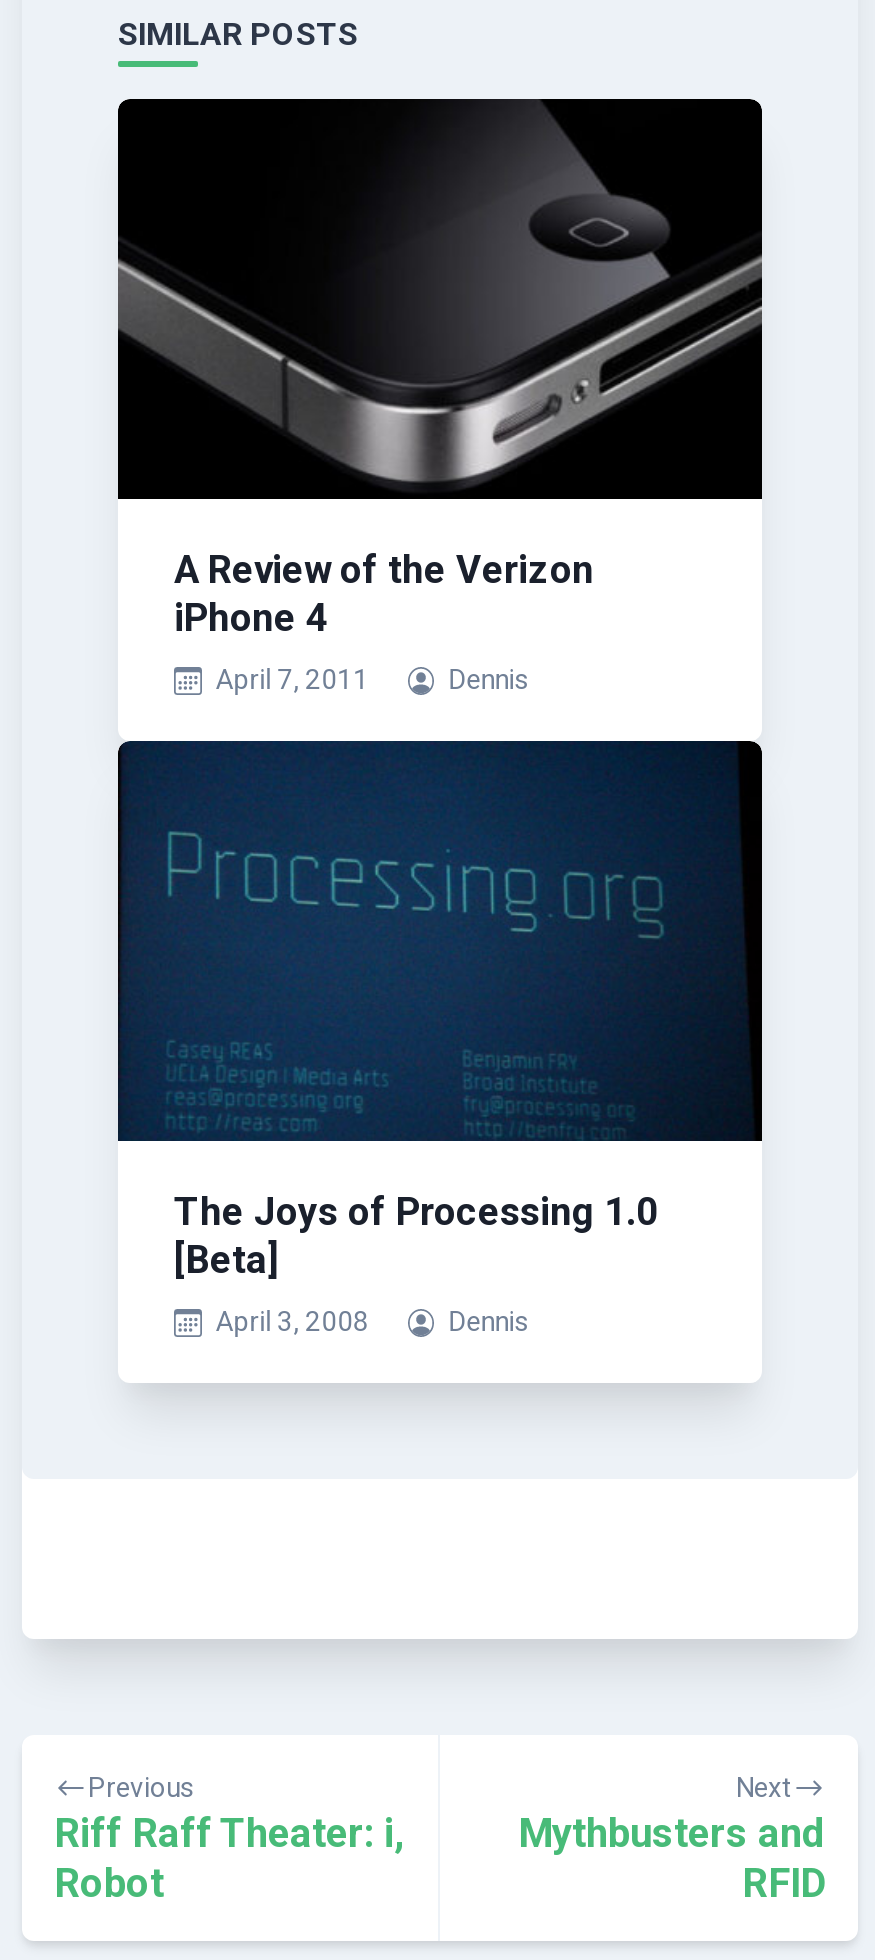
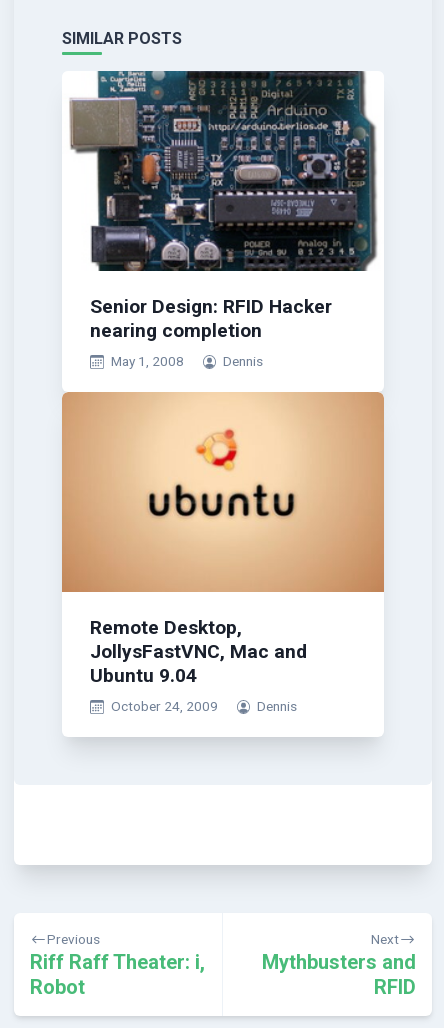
[116,97,764,640] [image] | A Review of the Verizon | iPhone 4 -> [62,70,384,341] [image] | Senior Design: RFID Hacker | nearing completion
[215,662,369,694] April 7, 2011 -> [111,352,184,368] May 1, 2008
[116,739,764,1282] [image] | The Joys of Processing 1.0 | [Beta] -> [61,391,385,686] [image] | Remote Desktop, | JollysFastVNC, Mac and | Ubuntu 9.04
[215,1304,369,1336] April 3, 2008 -> [111,697,218,713] October 24, 2009

